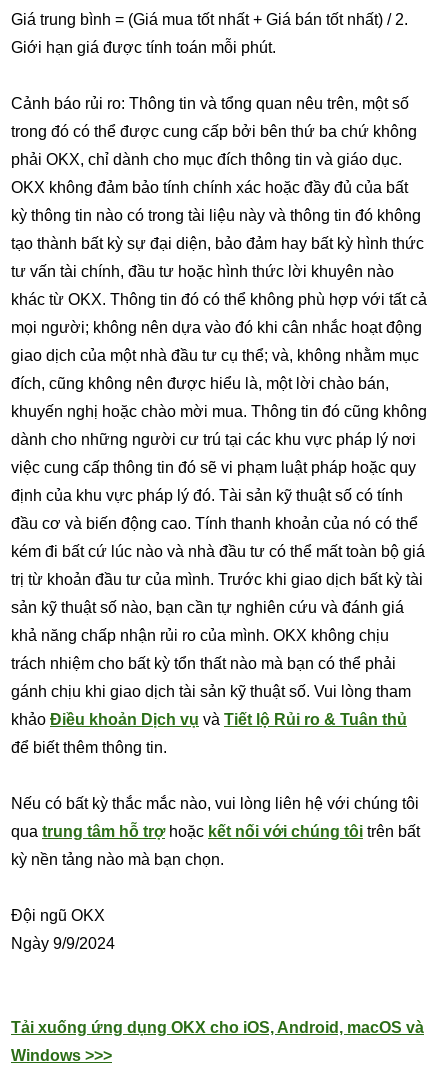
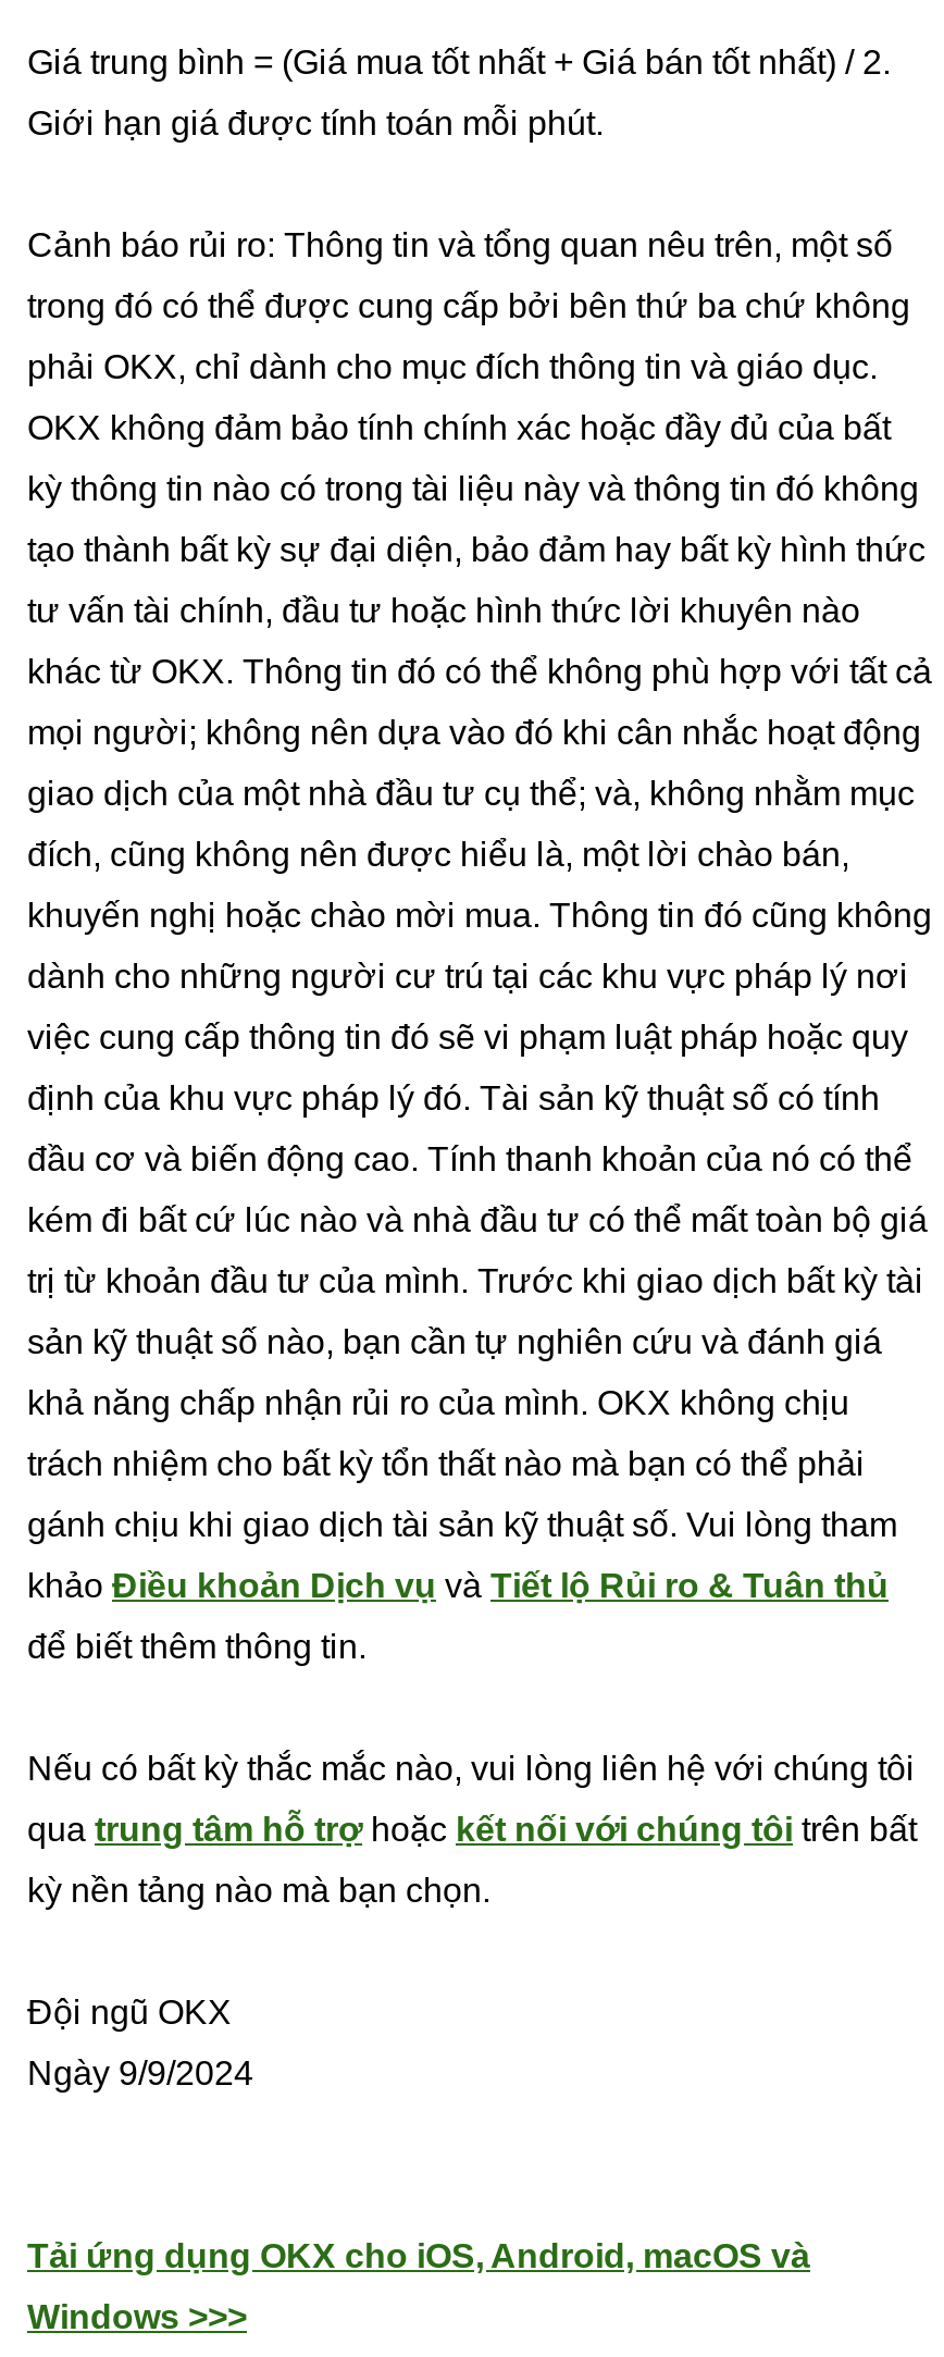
[11,1019,424,1036] Tải xuống ứng dụng OKX cho iOS, Android, macOS và -> [27,2237,810,2274] Tải ứng dụng OKX cho iOS, Android, macOS và

